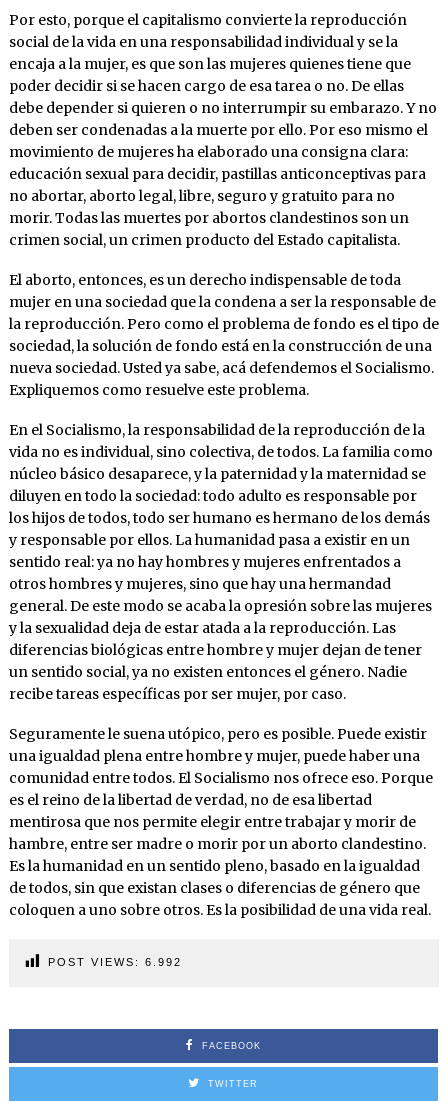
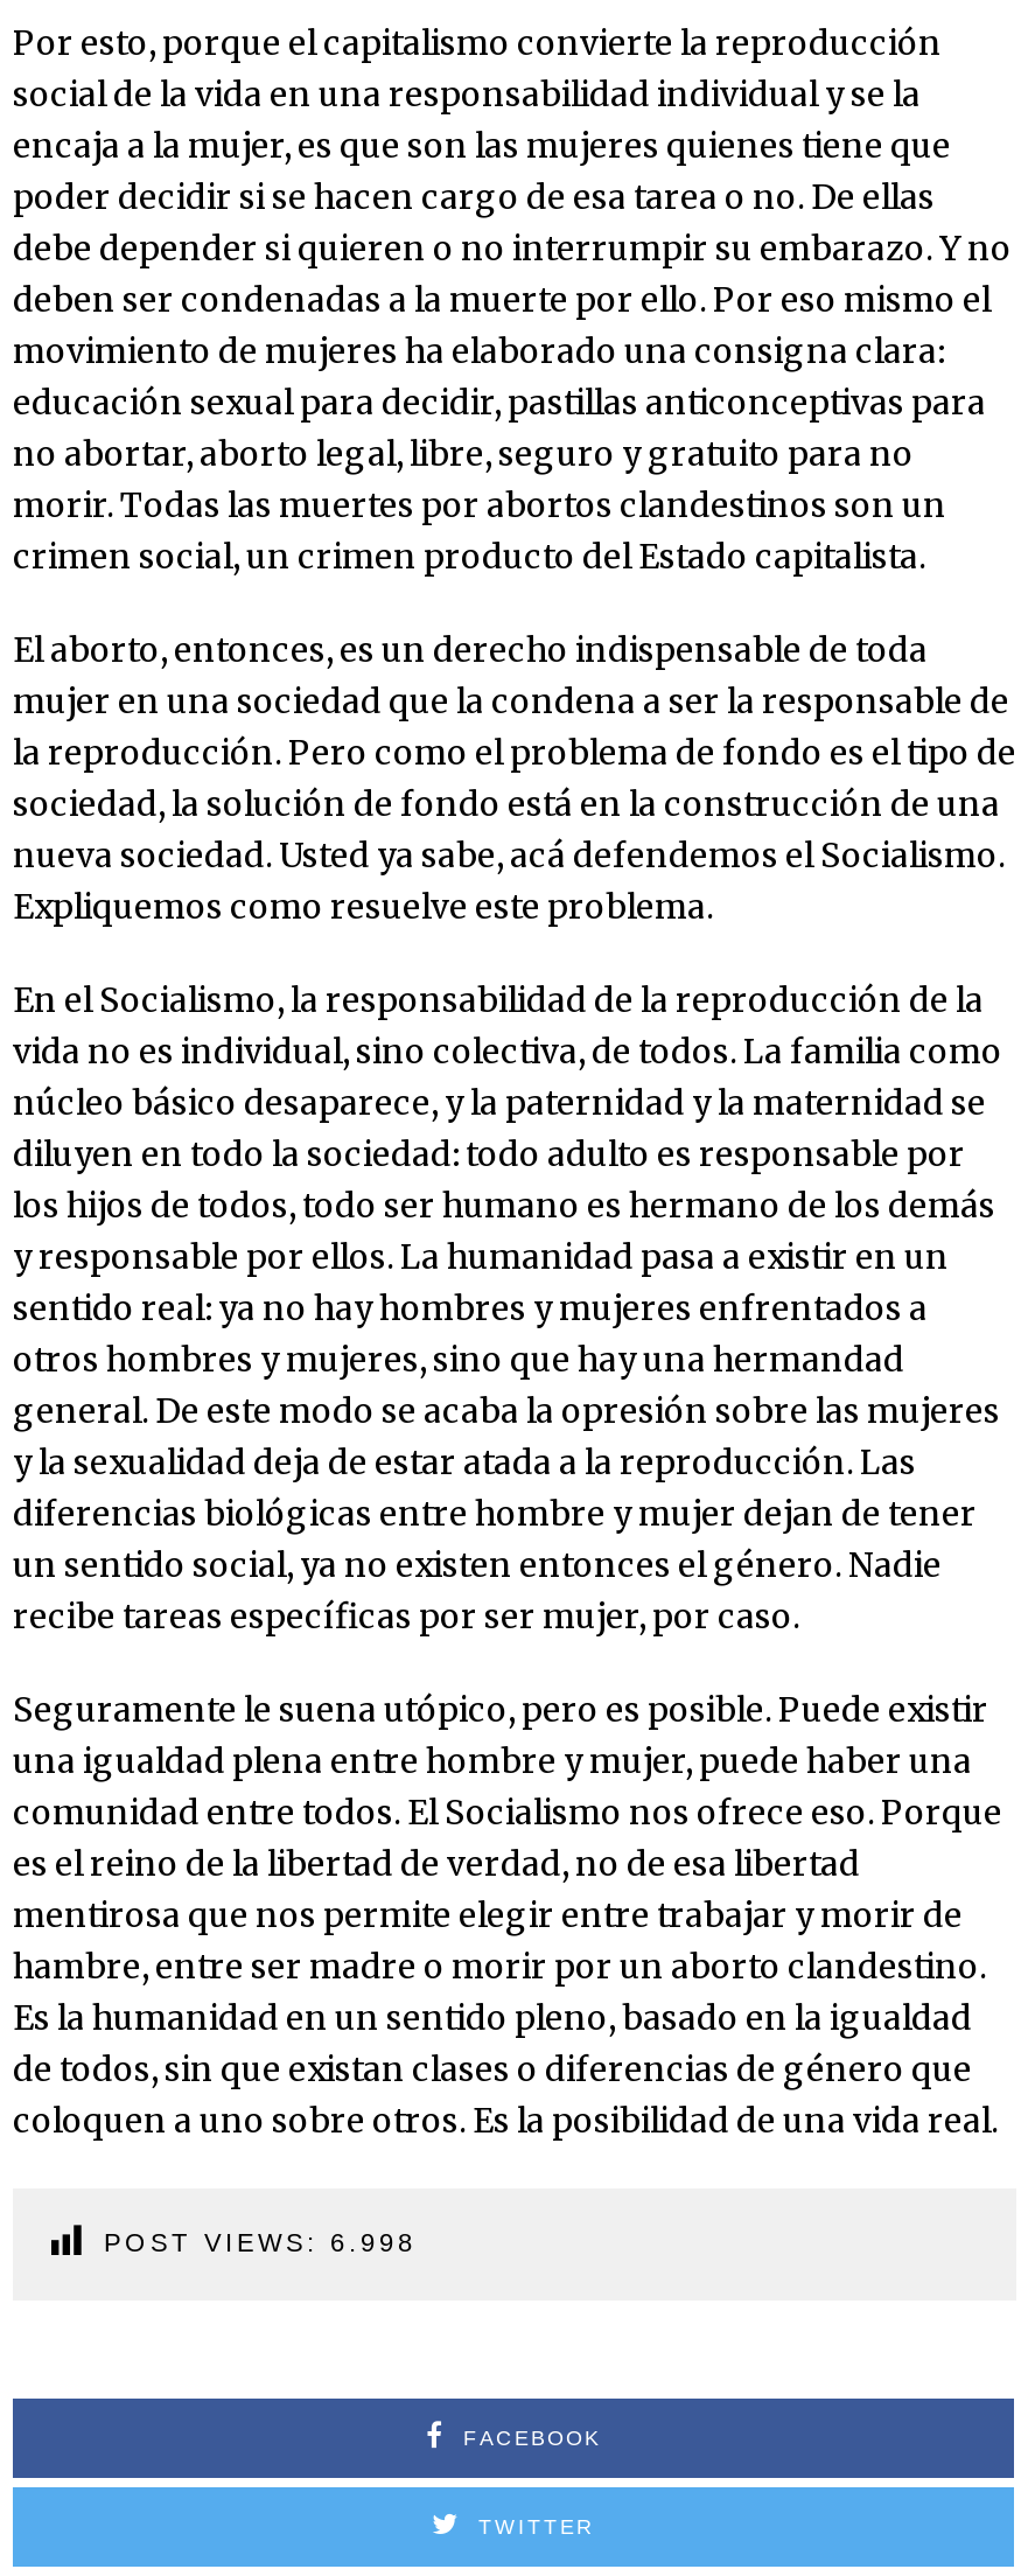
[48,956,182,968] POST VIEWS: 6.992 -> [104,2229,417,2257] POST VIEWS: 6.998

